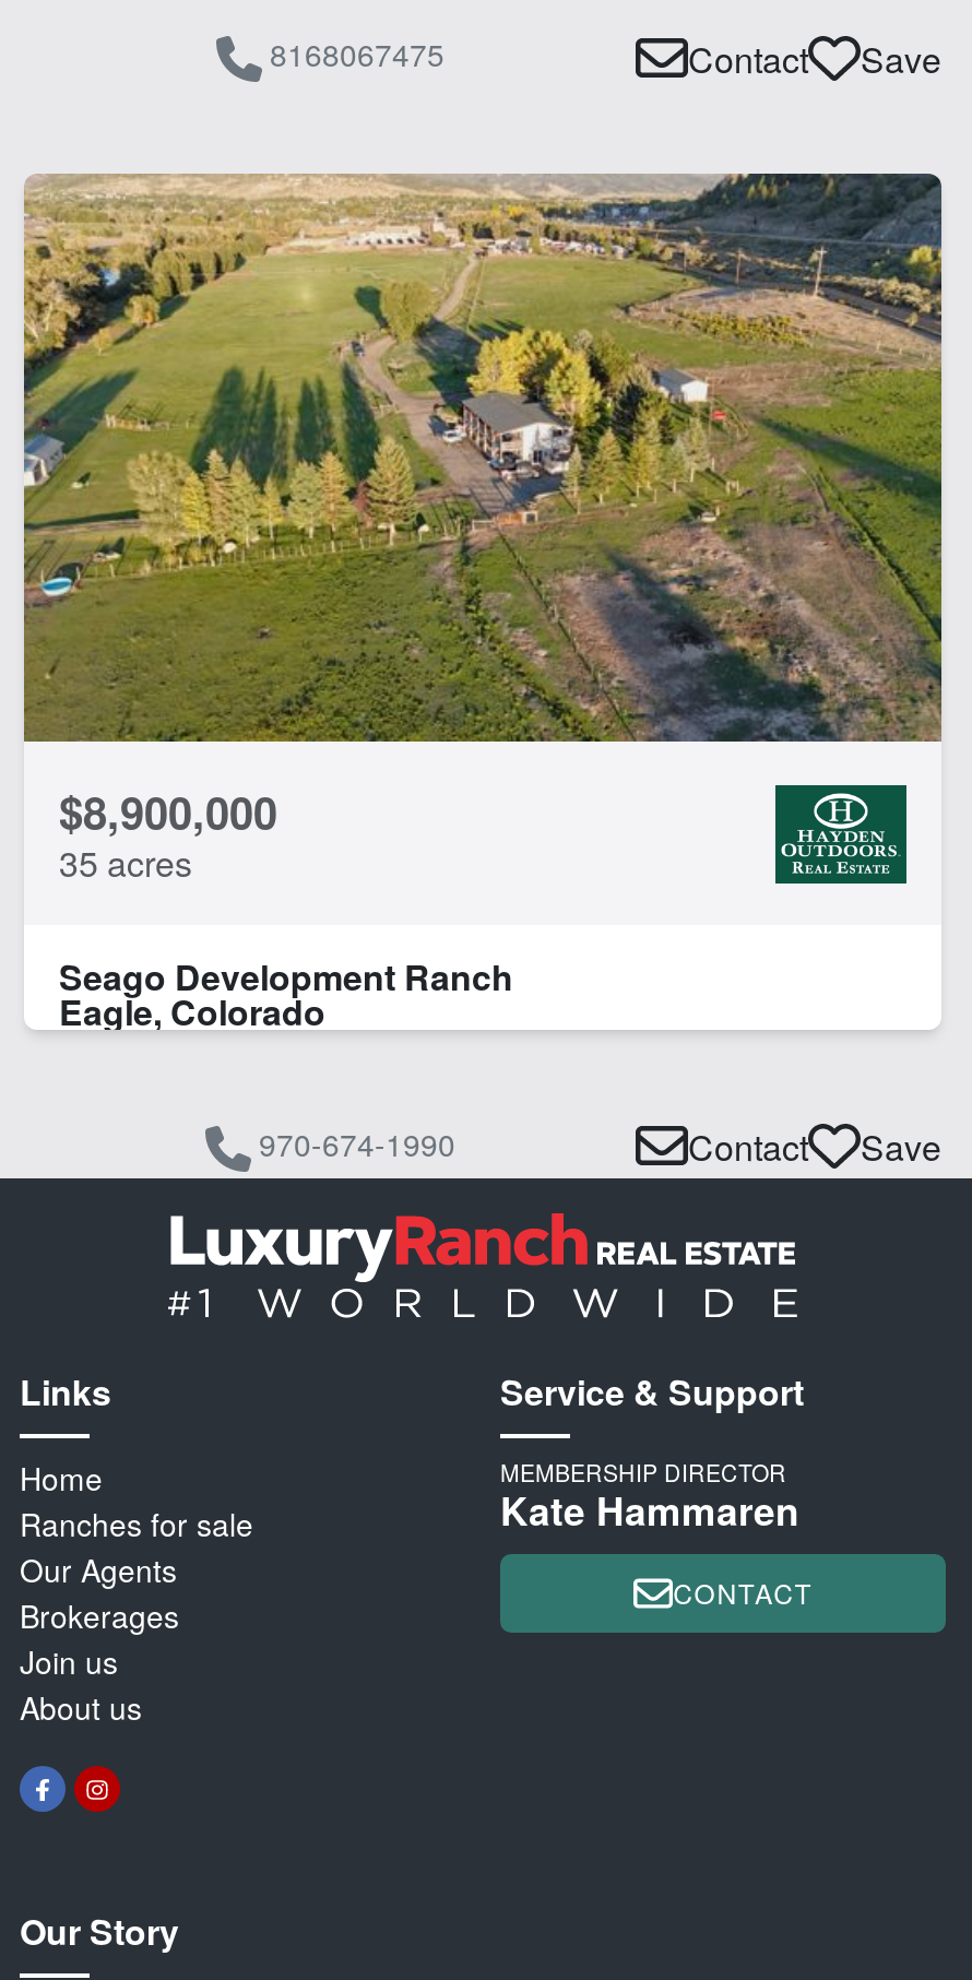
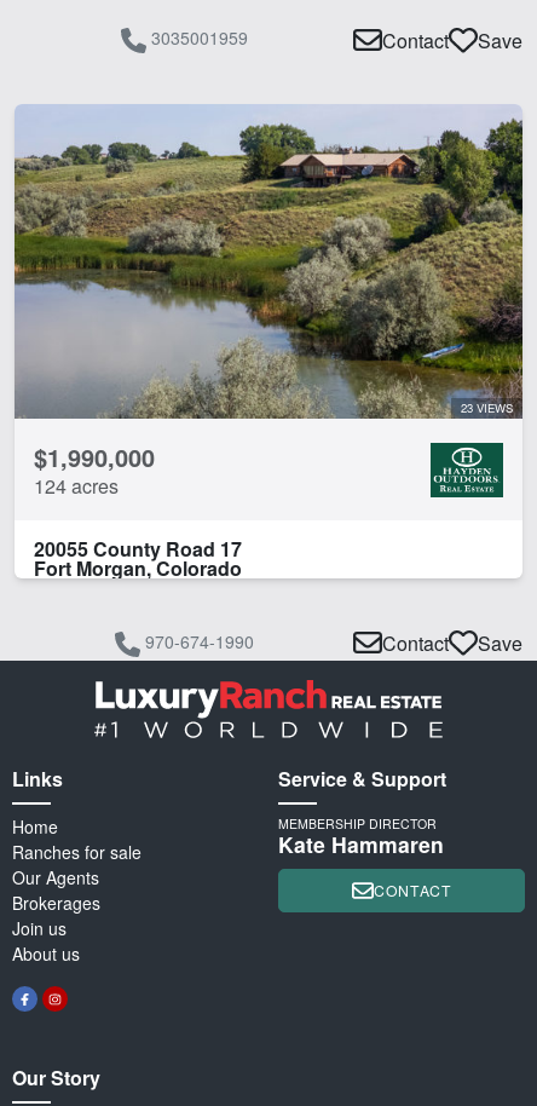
[261,33,444,76] 8168067475 -> [146,26,247,50] 3035001959
[22,171,944,1037] [image] | $8,900,000 | 35 acres | Seago Development Ranch | Eagle, Colorado -> [13,104,524,582] [image] | 23 VIEWS | $1,990,000 | 124 acres | 20055 County Road 17 | Fort Morgan, Colorado

